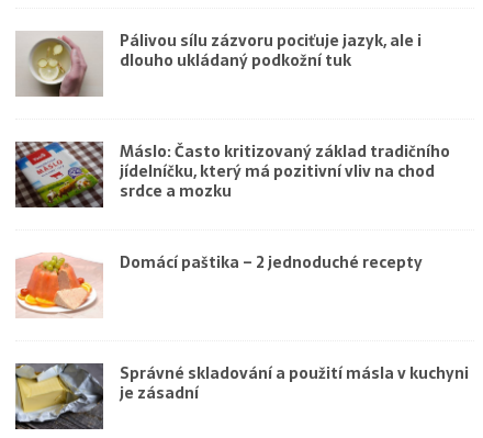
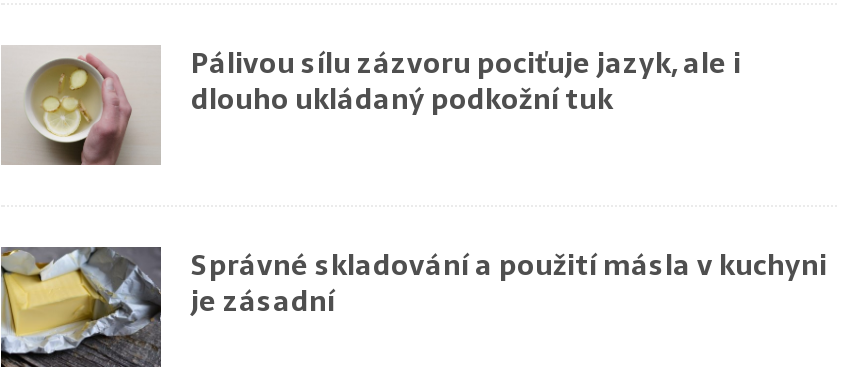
[14,139,450,274] [image] | Máslo: Často kritizovaný základ tradičního | jídelníčku, který má pozitivní vliv na chod | srdce a mozku | Domácí paštika – 2 jednoduché recepty -> none
[16,254,102,317] [image] -> none

